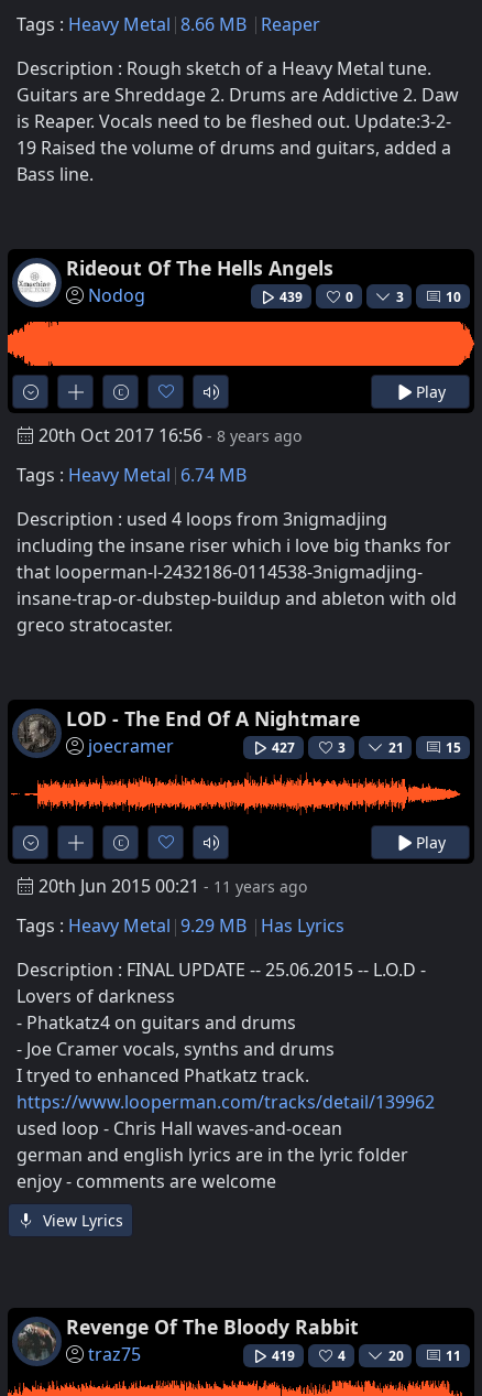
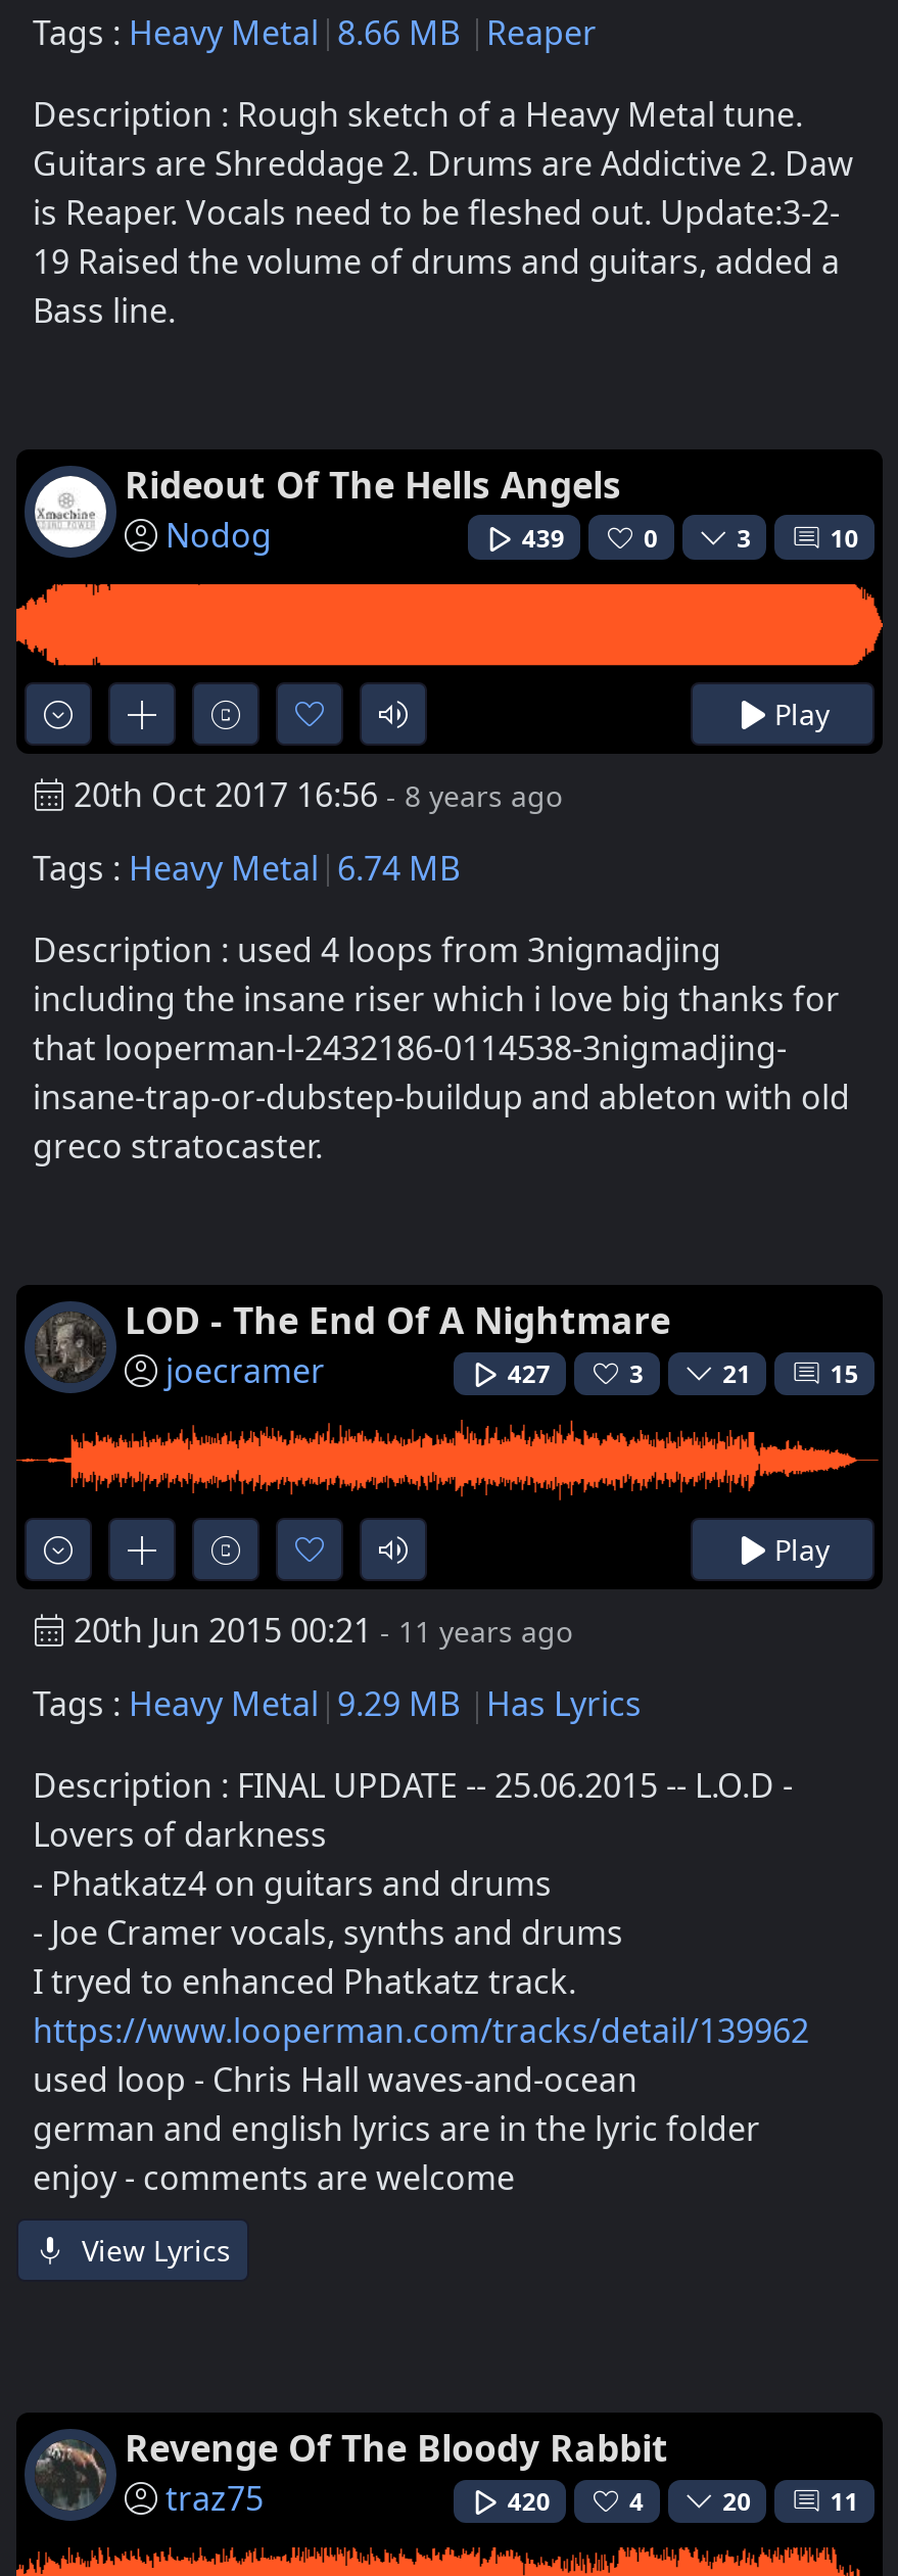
[272,1346,295,1365] 419 -> [508,2484,550,2519] 420

